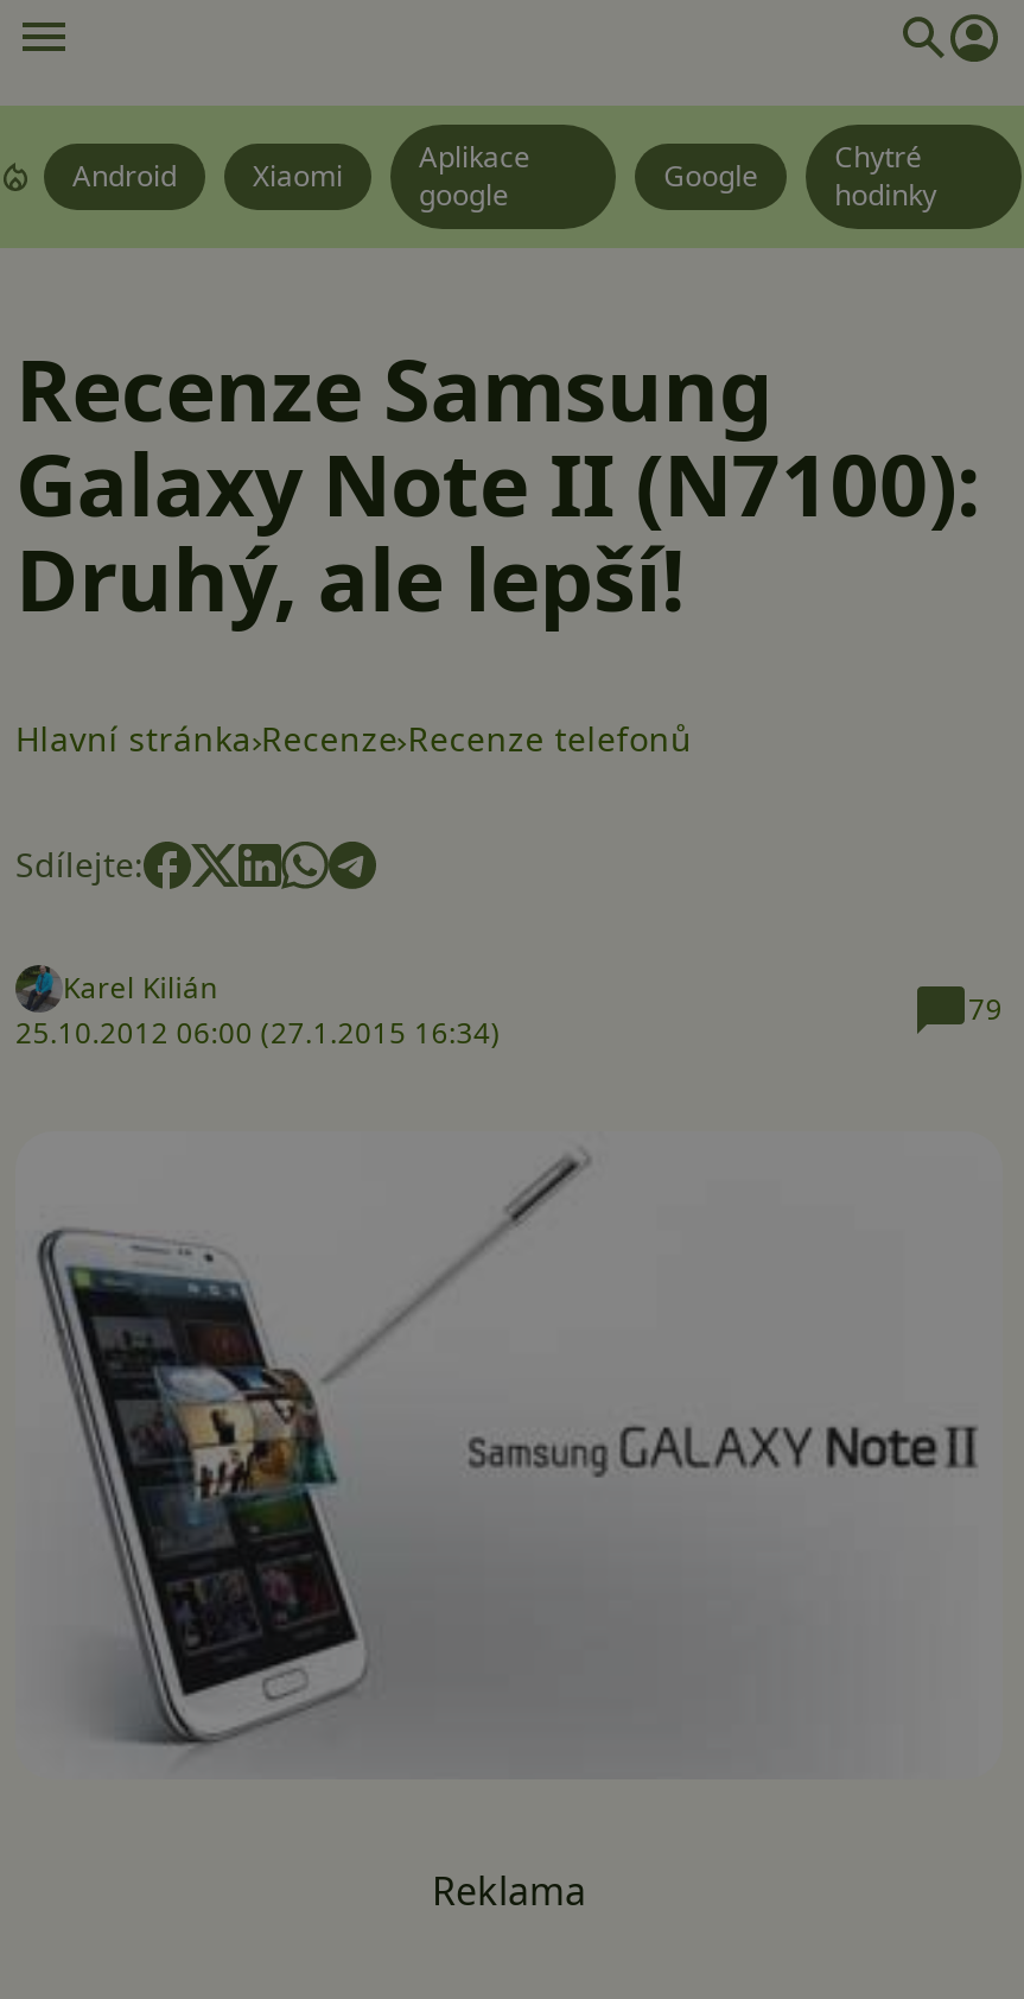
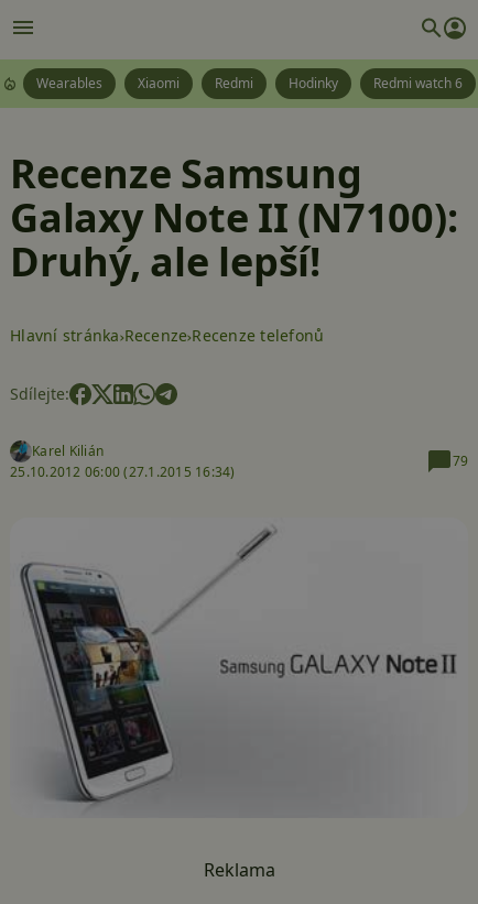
[419,137,936,215] Aplikace | google | Google | Chytré | hodinky -> [215,74,463,92] Redmi | Hodinky | Redmi watch 6
[72,156,177,196] Android -> [36,74,102,92] Wearables

